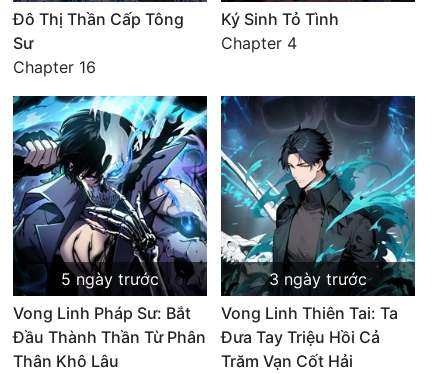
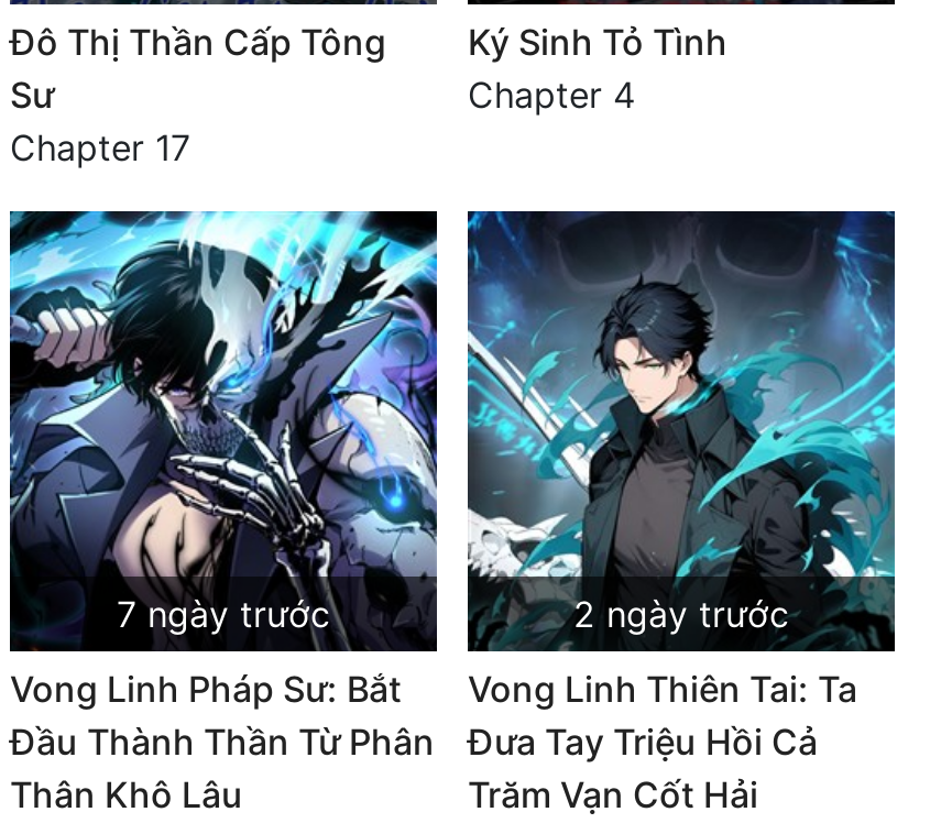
[13,57,96,77] Chapter 16 -> [10,125,190,169] Chapter 17
[61,269,159,289] 5 ngày trước -> [117,591,330,635] 7 ngày trước
[269,269,367,289] 3 ngày trước -> [573,591,789,635] 2 ngày trước

